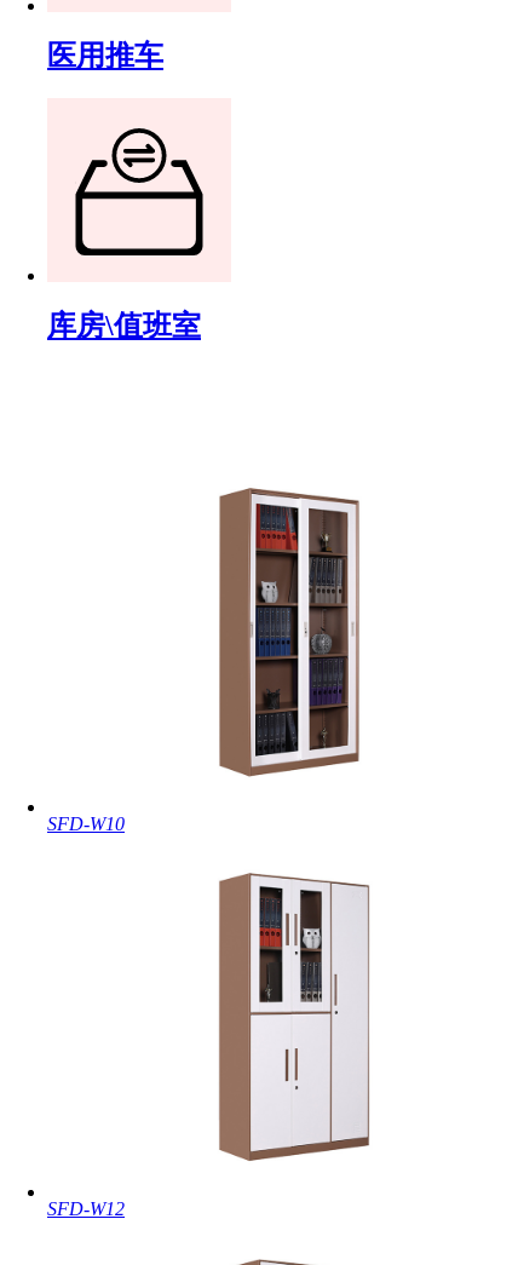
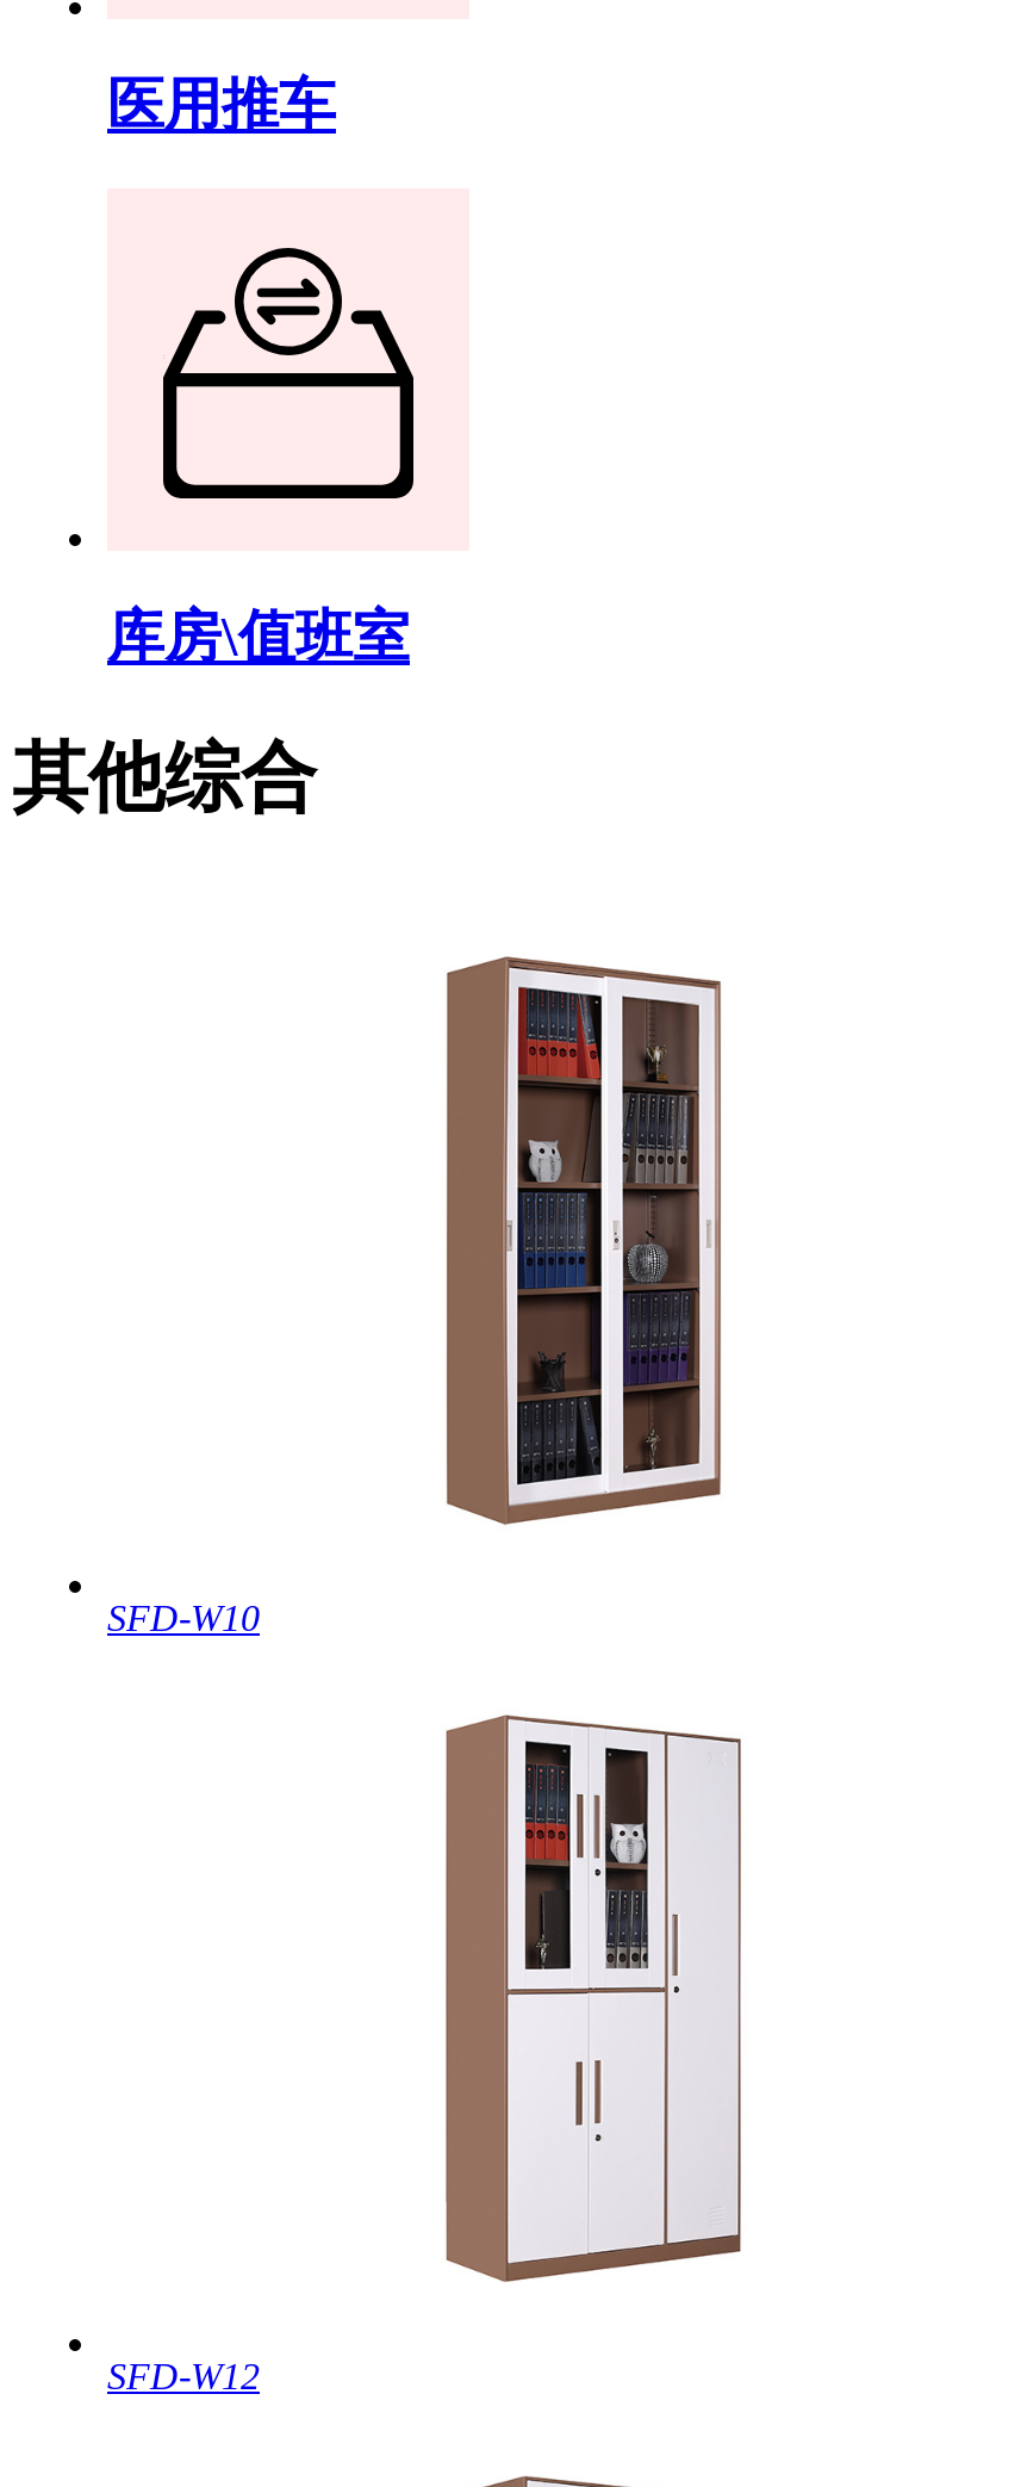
none -> [12,734,317,820] 其他综合

